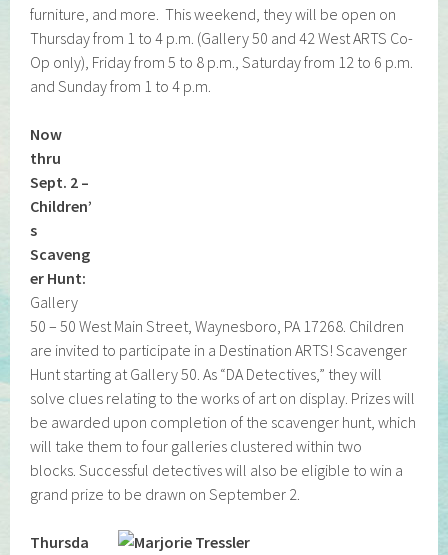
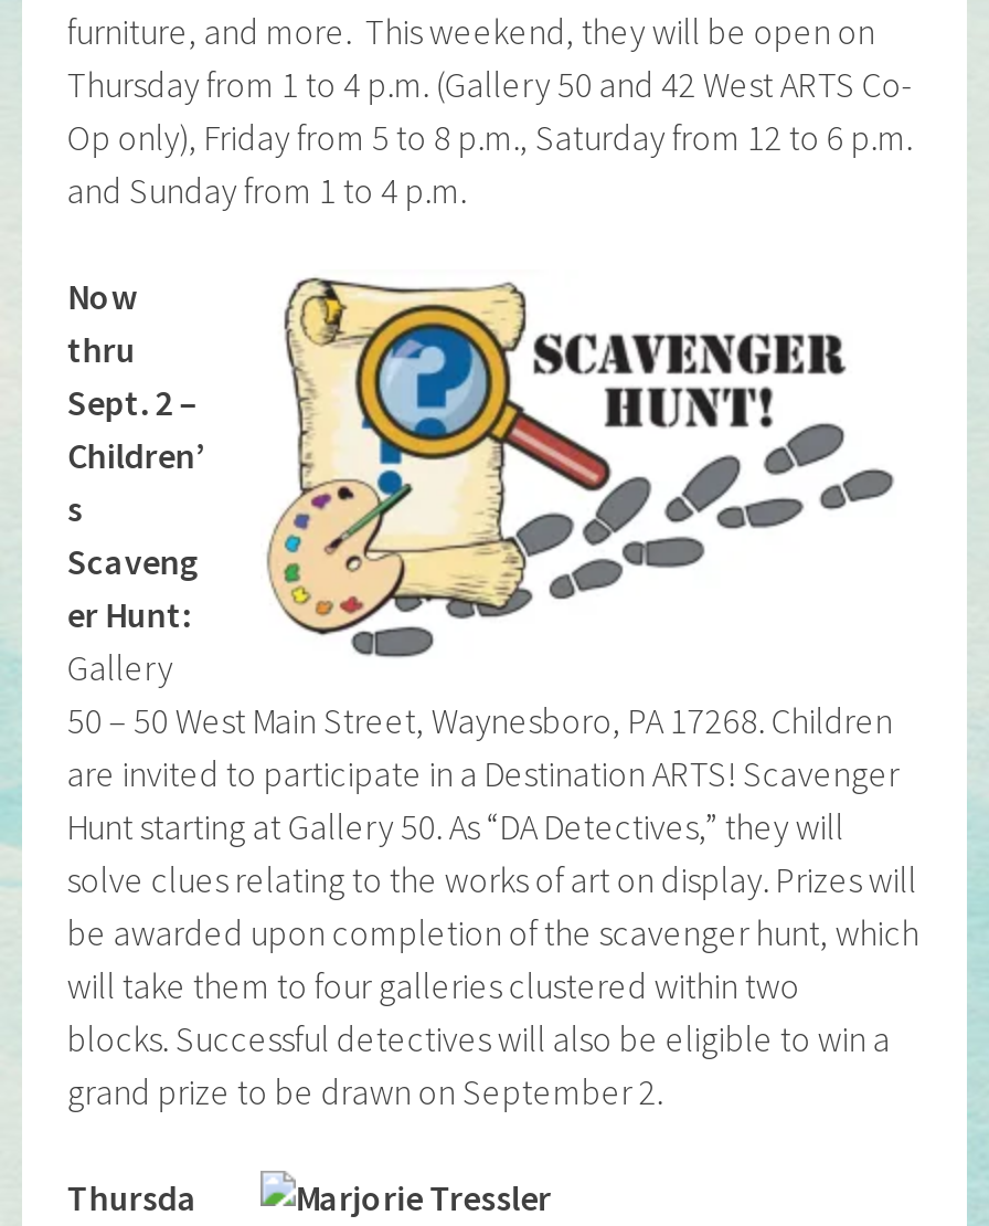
none -> [265,276,896,660] [image]

